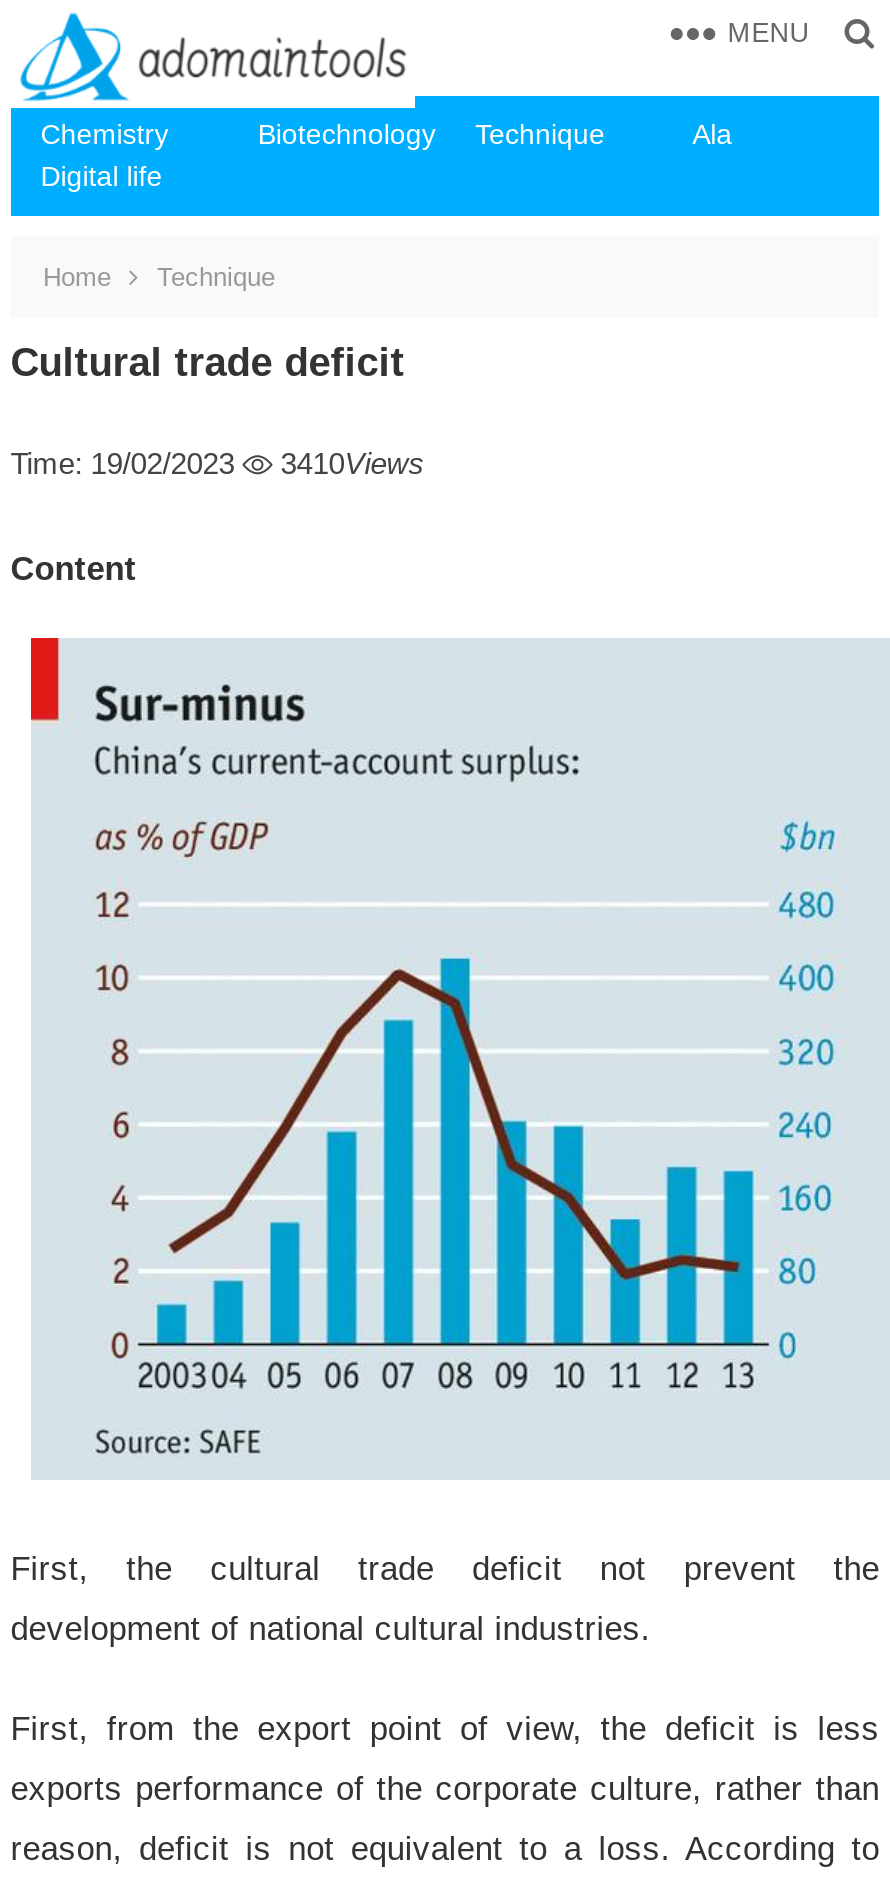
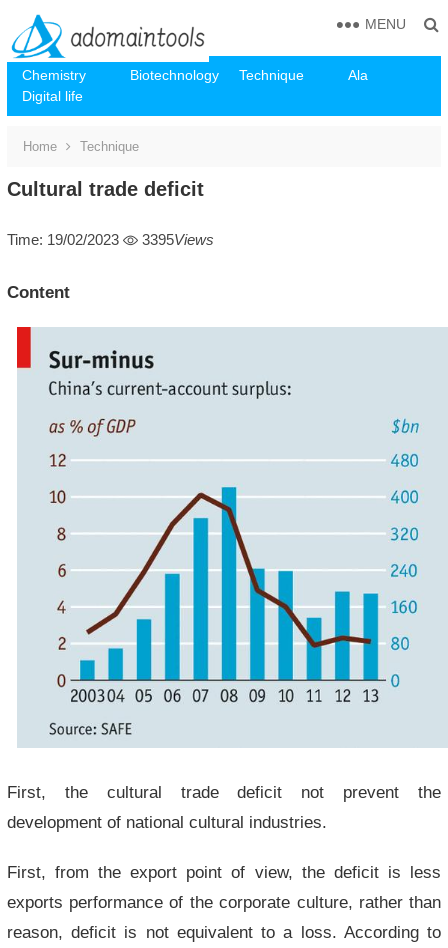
[10,446,424,480] Time: 19/02/2023 3410Views -> [7,231,214,248] Time: 19/02/2023 3395Views

